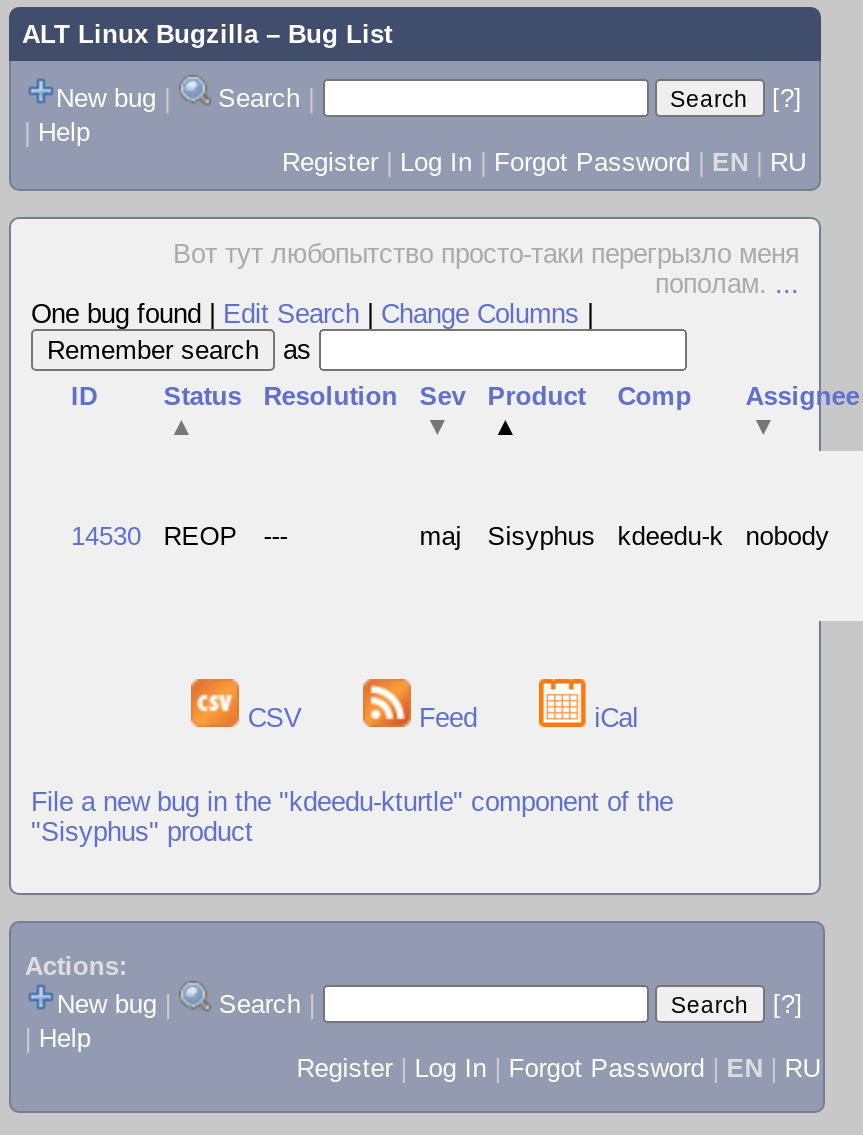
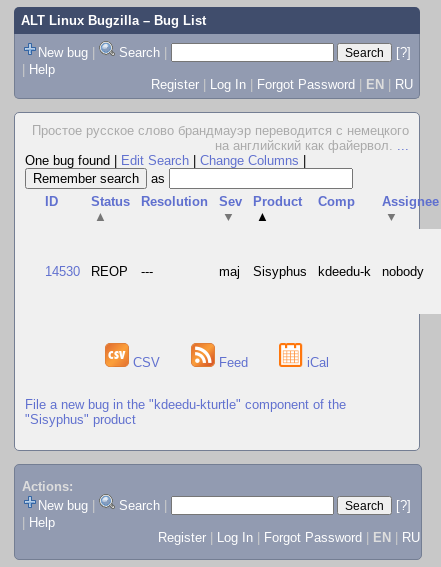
[173,239,799,299] Вот тут любопытство просто-таки перегрызло меня | пополам.... -> [32,123,409,153] Простое русское слово брандмауэр переводится с немецкого | на английский как файервол....

